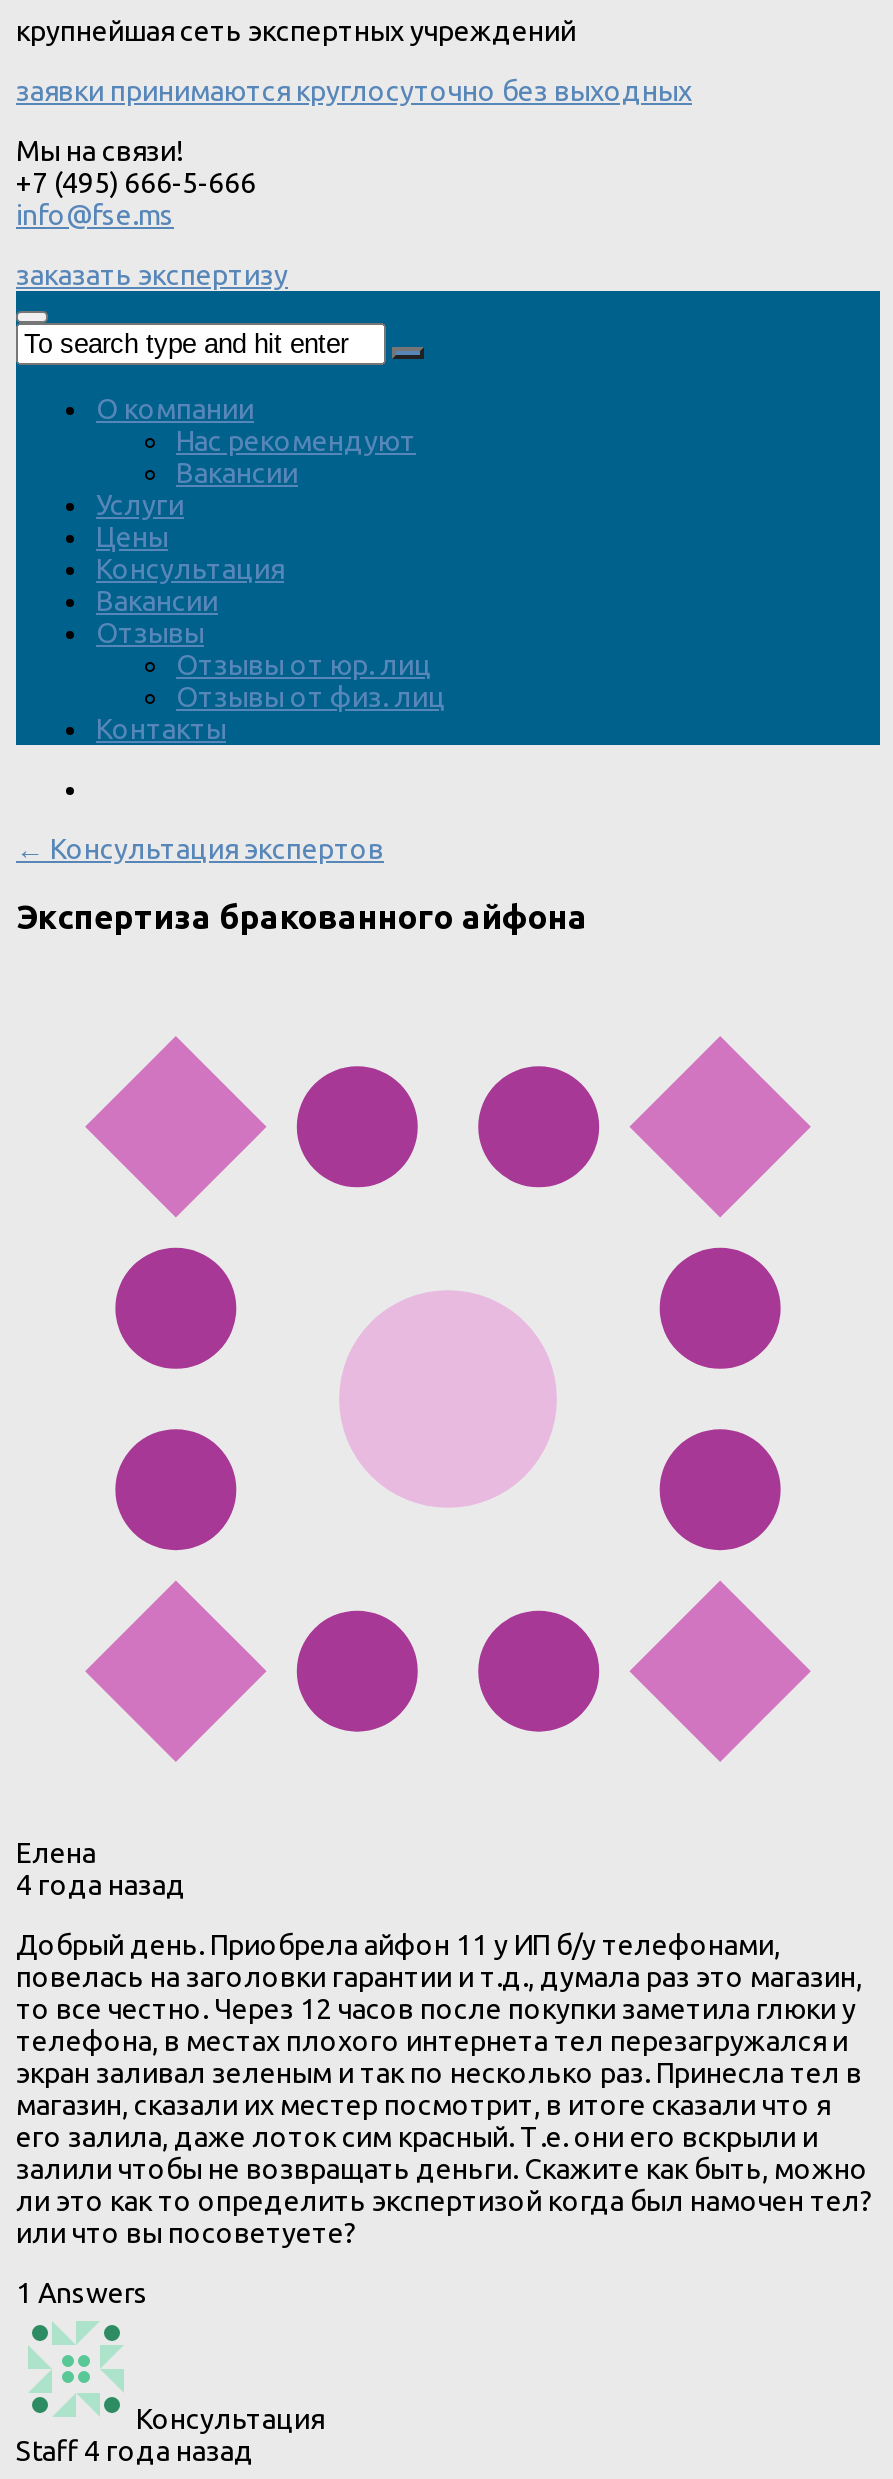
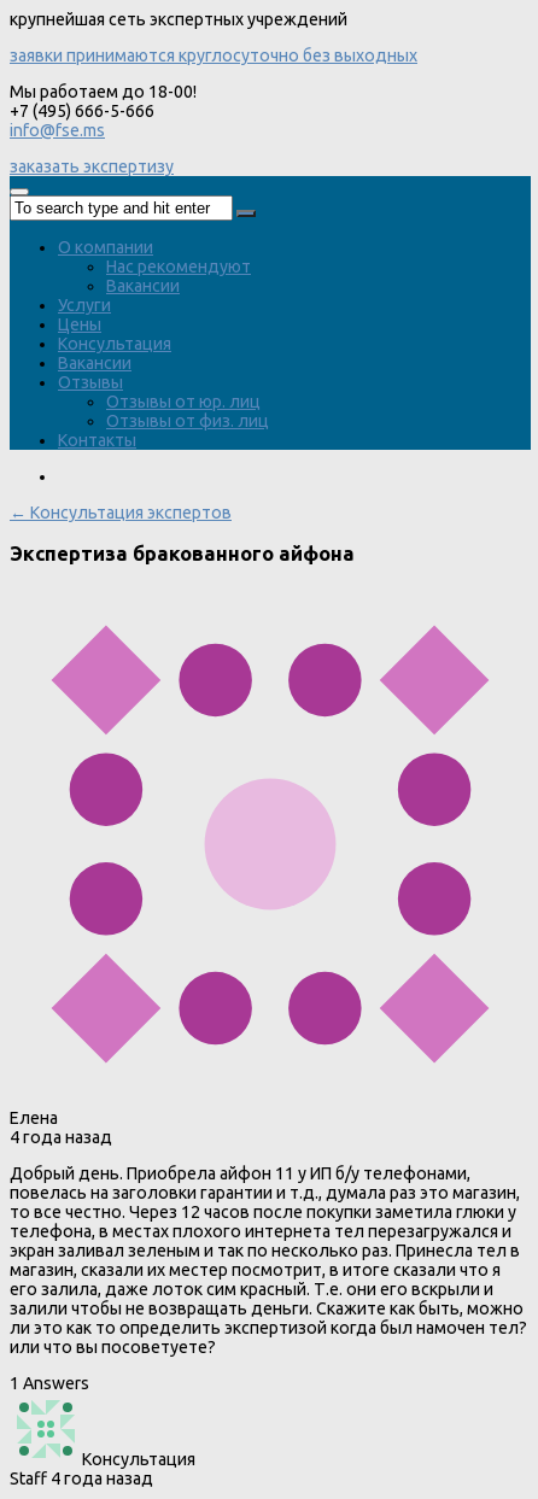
[16,135,182,167] Мы на связи! -> [10,82,197,101] Мы работаем до 18-00!

